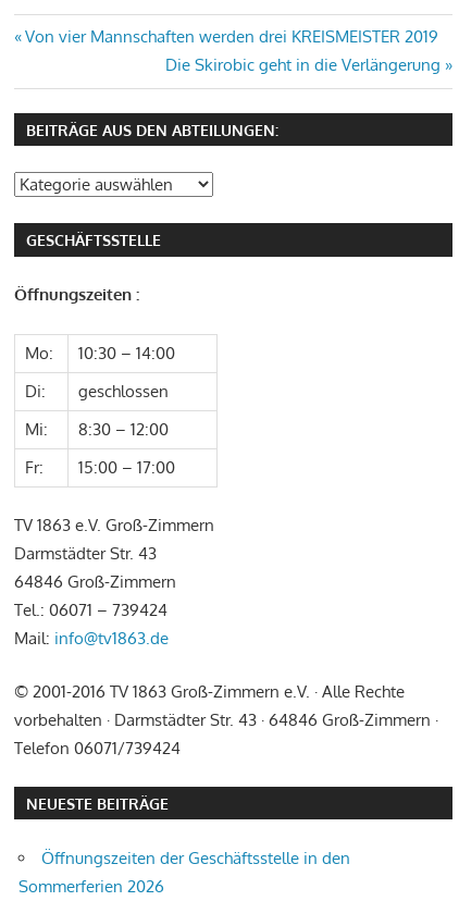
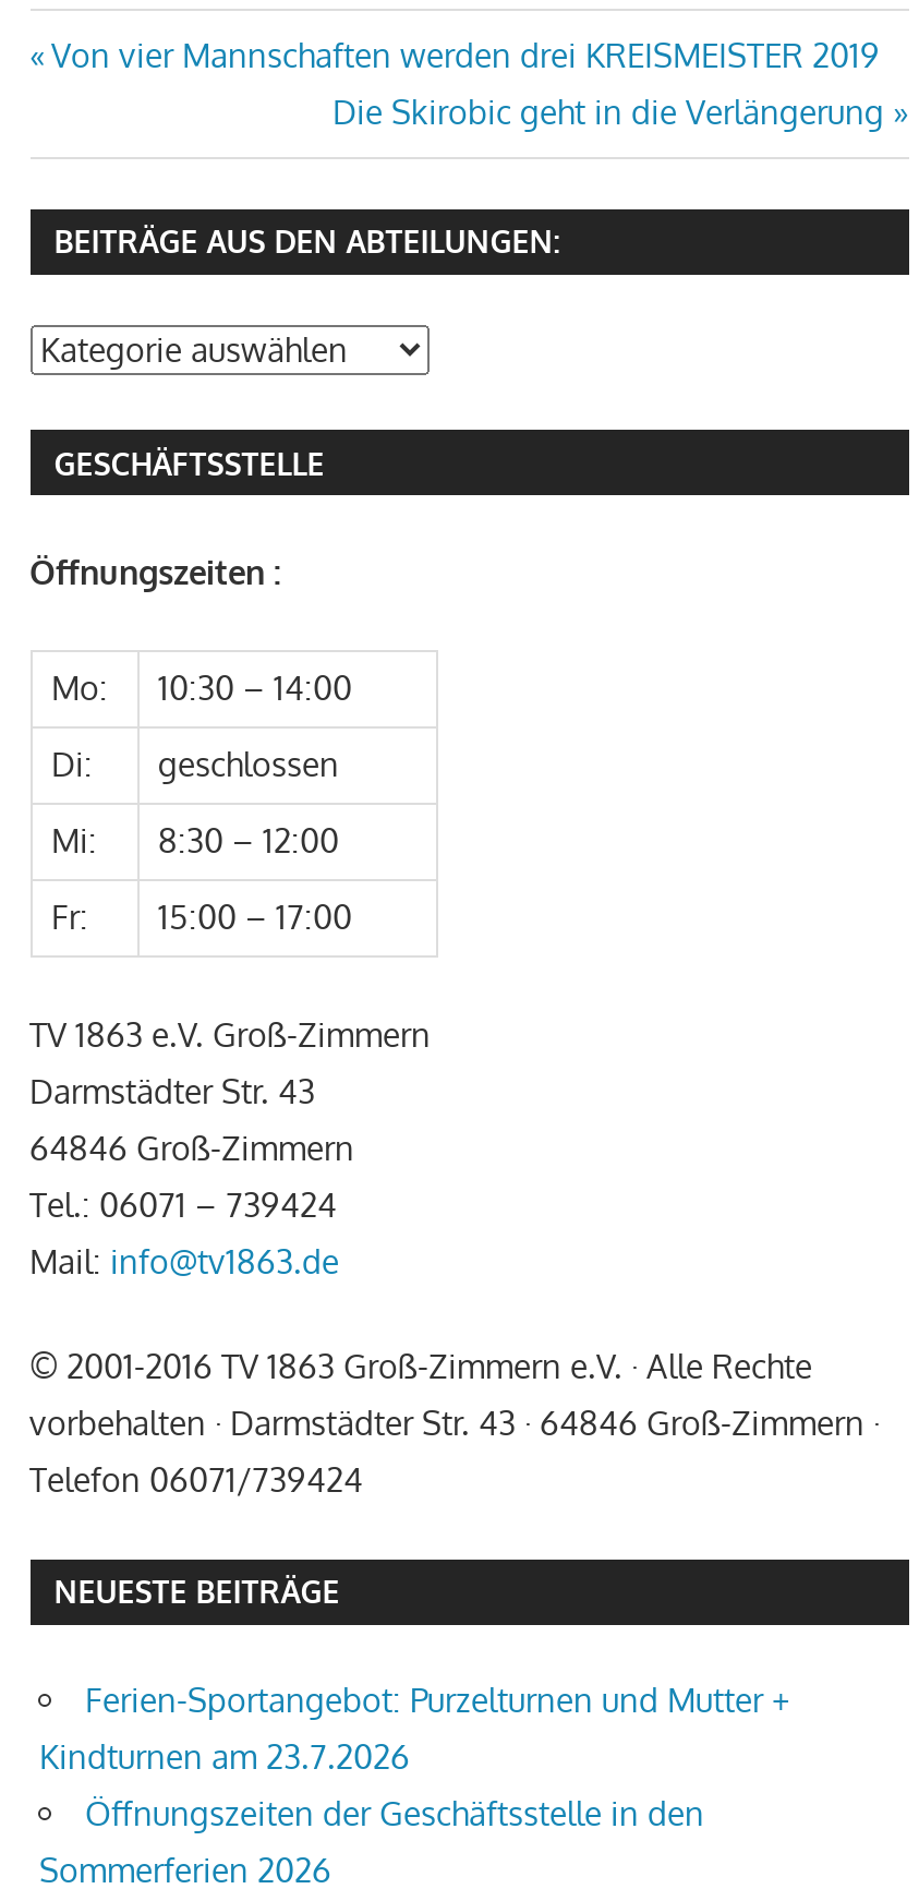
none -> [39,1680,789,1778] Ferien-Sportangebot: Purzelturnen und Mutter + | Kindturnen am 23.7.2026

